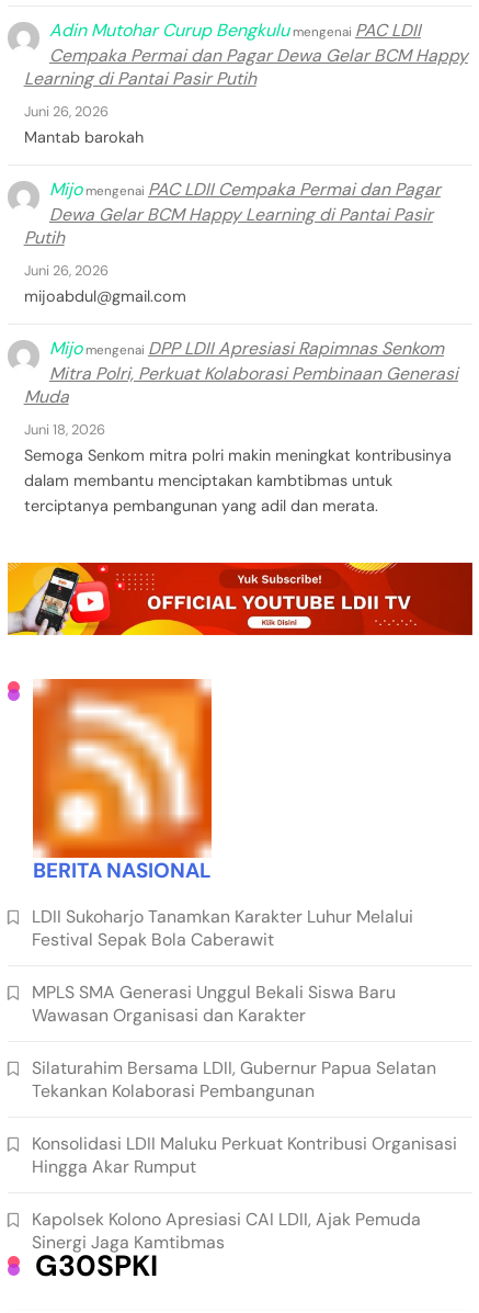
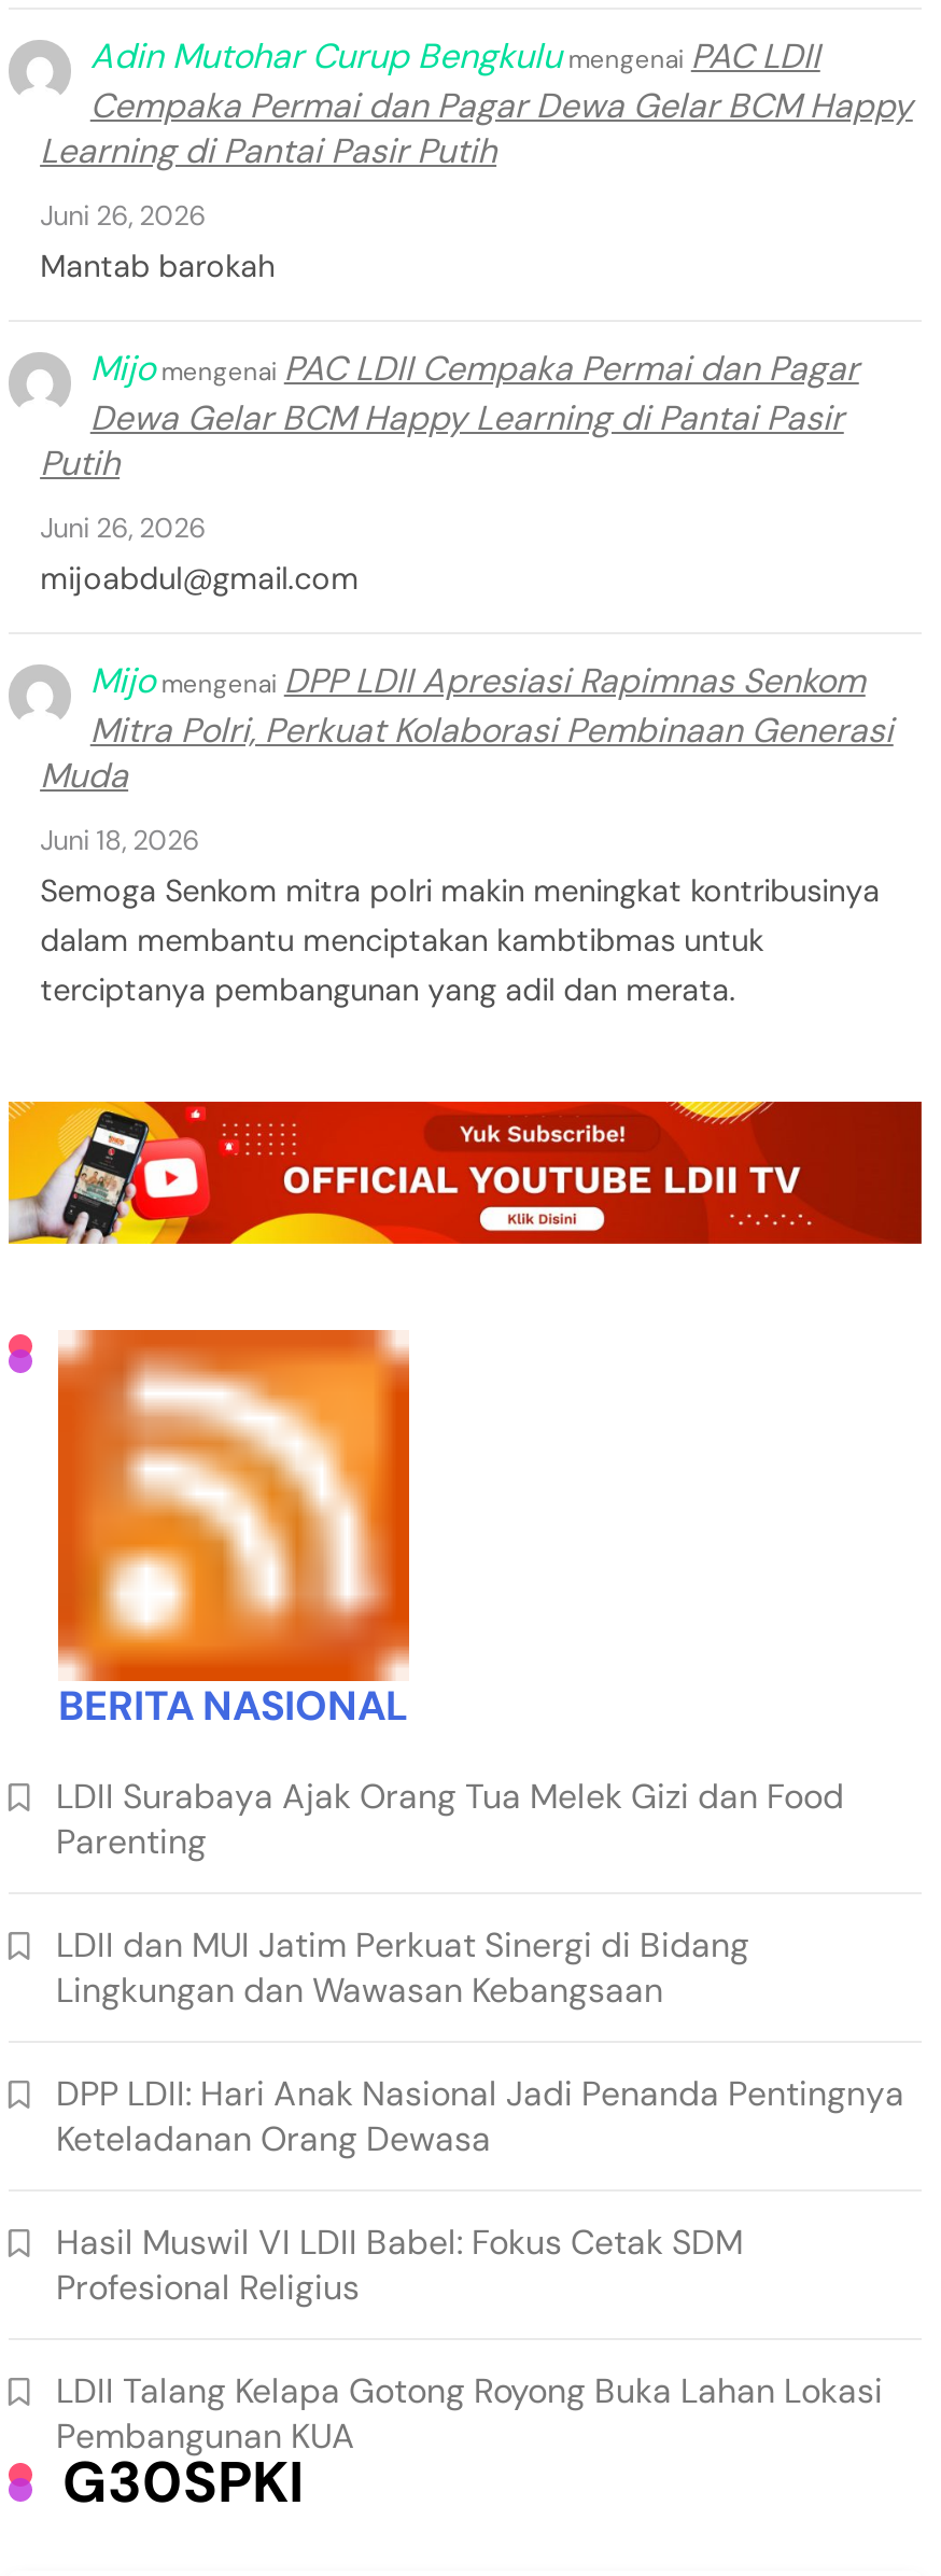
[32,905,413,951] LDII Sukoharjo Tanamkan Karakter Luhur Melalui | Festival Sepak Bola Caberawit -> [56,1773,844,1864] LDII Surabaya Ajak Orang Tua Melek Gizi dan Food | Parenting
[32,981,396,1027] MPLS SMA Generasi Unggul Bekali Siswa Baru | Wawasan Organisasi dan Karakter -> [56,1922,749,2012] LDII dan MUI Jatim Perkuat Sinergi di Bidang | Lingkungan dan Wawasan Kebangsaan
[32,1057,436,1103] Silaturahim Bersama LDII, Gubernur Papua Selatan | Tekankan Kolaborasi Pembangunan -> [56,2070,904,2161] DPP LDII: Hari Anak Nasional Jadi Penanda Pentingnya | Keteladanan Orang Dewasa
[32,1132,457,1178] Konsolidasi LDII Maluku Perkuat Kontribusi Organisasi | Hingga Akar Rumput -> [56,2219,743,2309] Hasil Muswil VI LDII Babel: Fokus Cetak SDM | Profesional Religius
[32,1208,421,1254] Kapolsek Kolono Apresiasi CAI LDII, Ajak Pemuda | Sinergi Jaga Kamtibmas -> [56,2368,883,2458] LDII Talang Kelapa Gotong Royong Buka Lahan Lokasi | Pembangunan KUA

